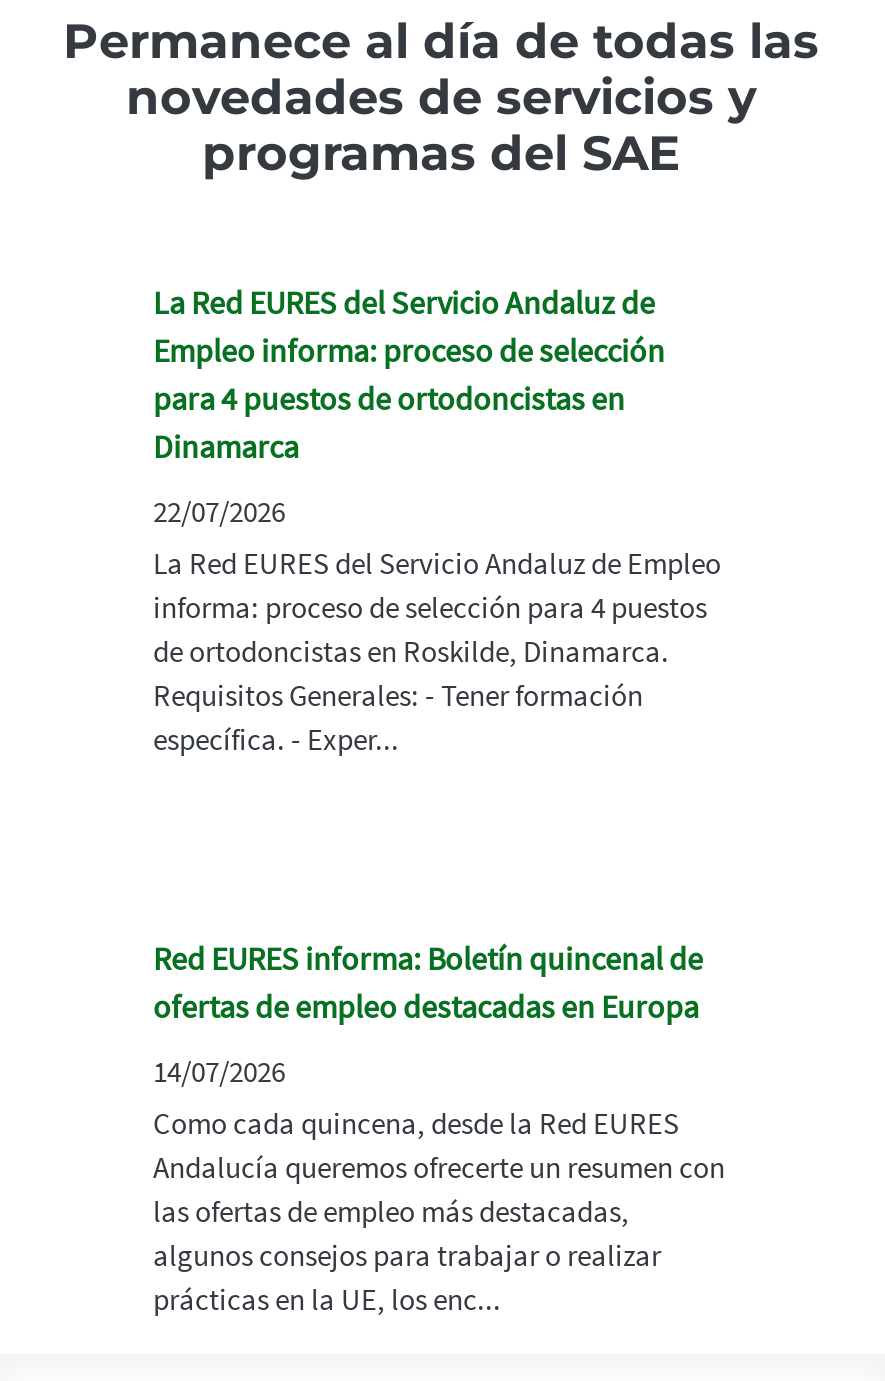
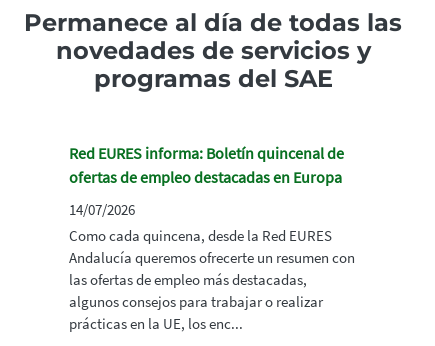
[153,282,721,758] La Red EURES del Servicio Andaluz de | Empleo informa: proceso de selección | para 4 puestos de ortodoncistas en | Dinamarca | 22/07/2026 | La Red EURES del Servicio Andaluz de Empleo | informa: proceso de selección para 4 puestos | de ortodoncistas en Roskilde, Dinamarca. | Requisitos Generales: - Tener formación | específica. - Exper... -> none

